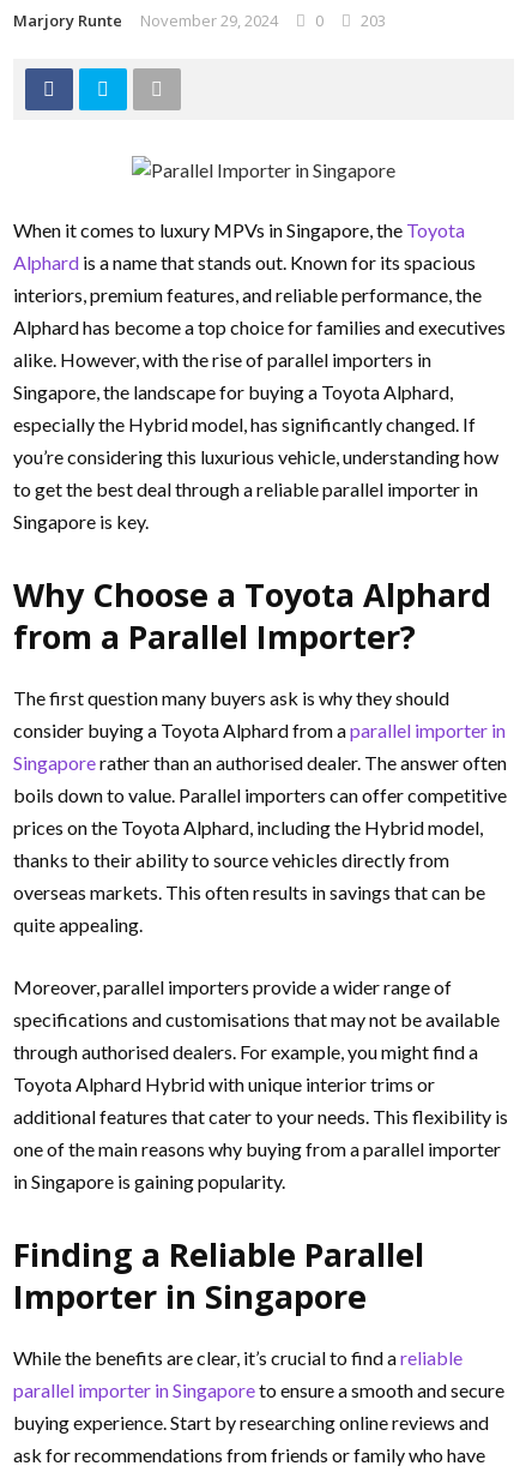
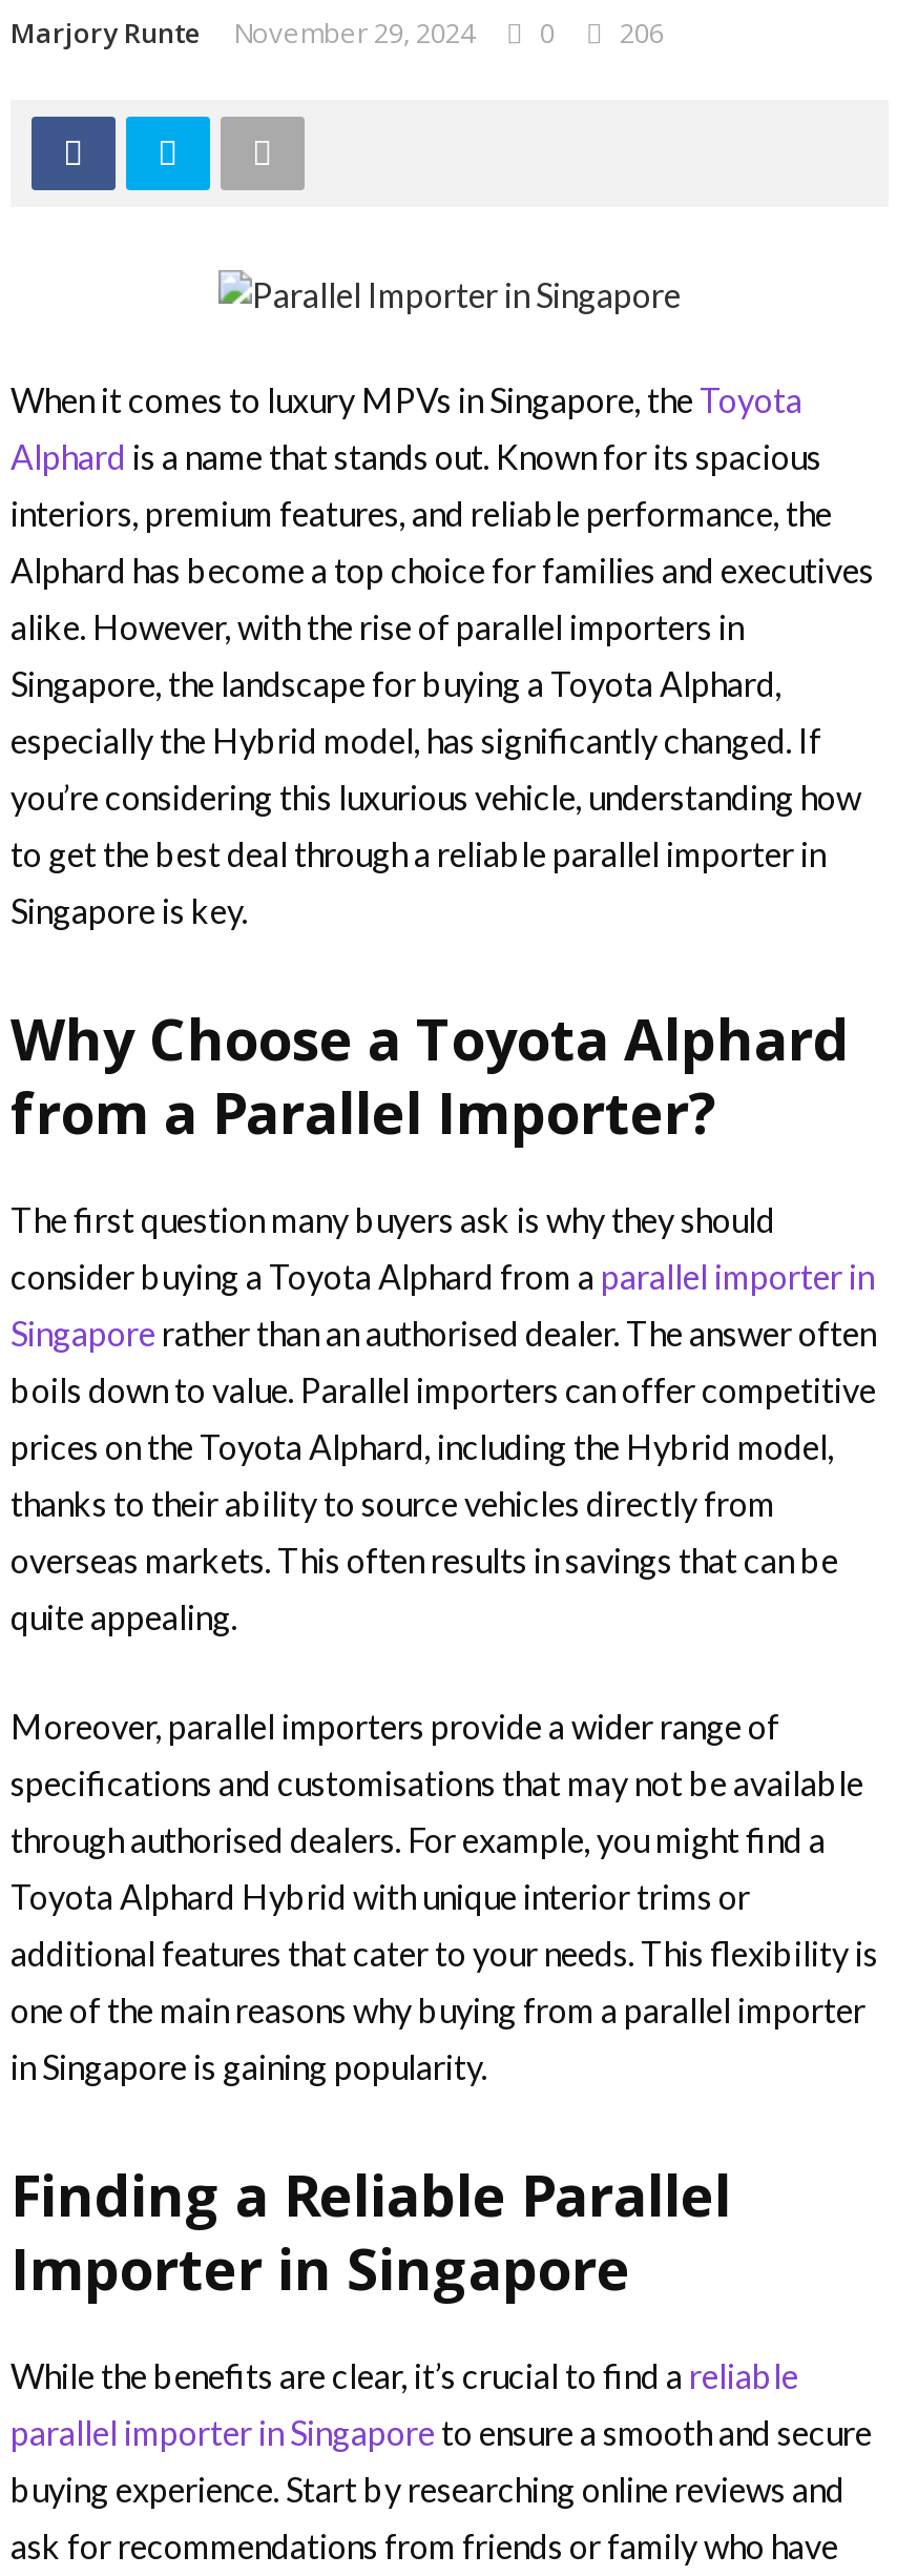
[13,10,386,31] Marjory Runte November 29, 2024 0 203 -> [11,14,664,51] Marjory Runte November 29, 2024 0 206

